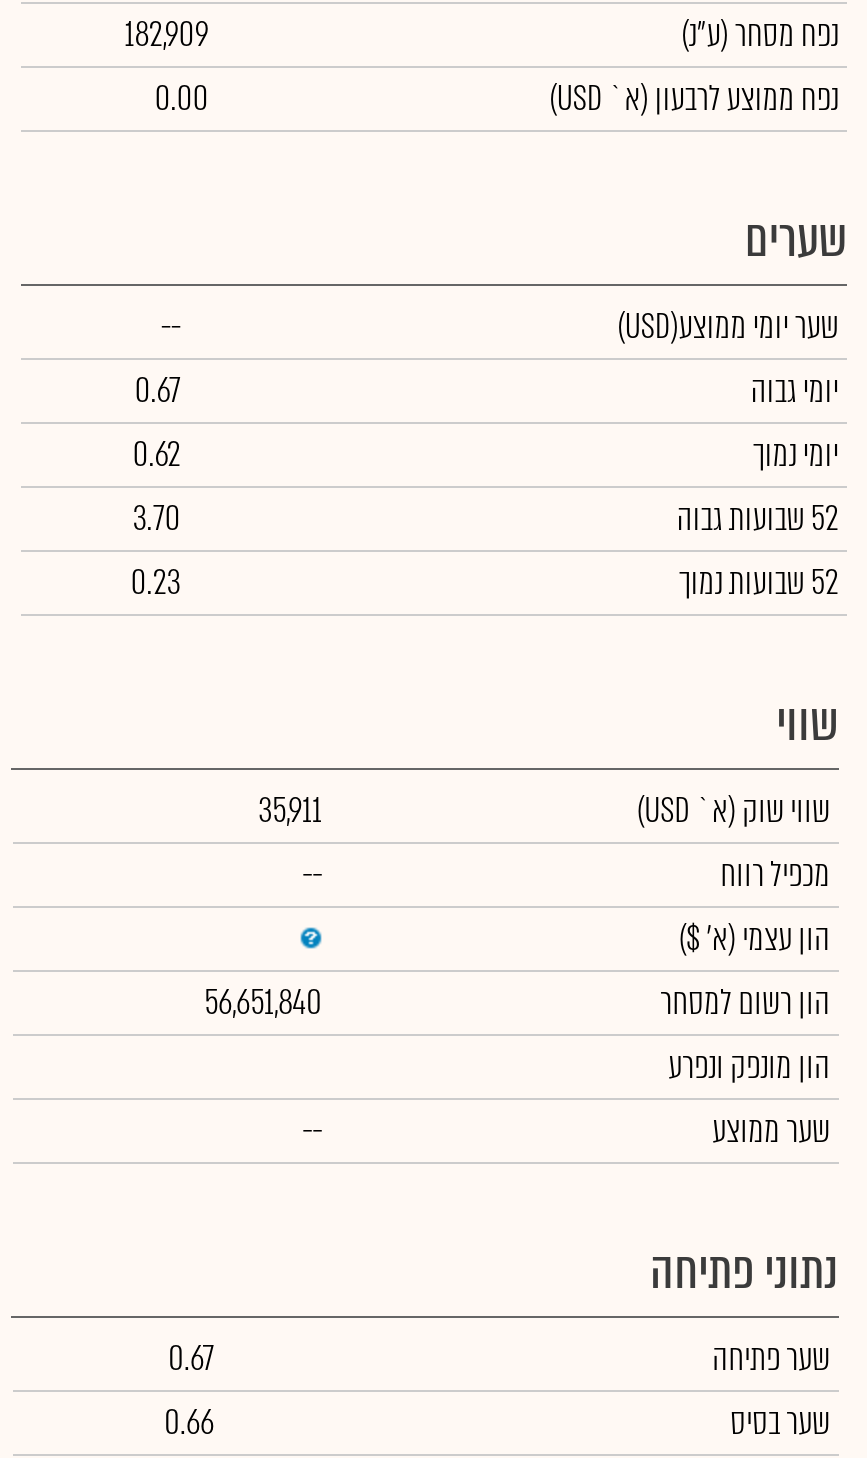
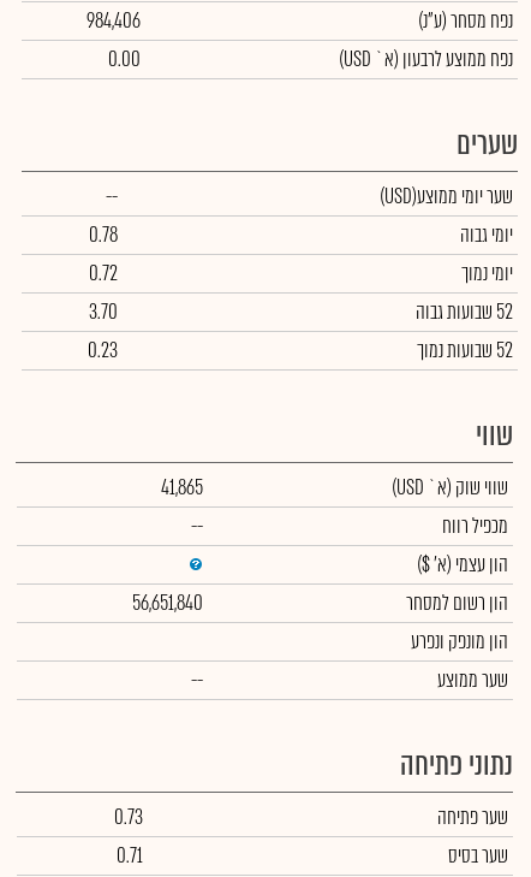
[125,10,209,60] 182,909 -> [86,6,140,36] 984,406
[135,366,181,416] 0.67 -> [89,220,117,250] 0.78
[133,430,181,480] 0.62 -> [89,259,117,289] 0.72
[258,786,322,836] 35,911 -> [161,473,203,503] 41,865
[168,1334,214,1384] 0.67 -> [114,802,142,832] 0.73
[164,1398,214,1448] 0.66 -> [116,841,142,871] 0.71

